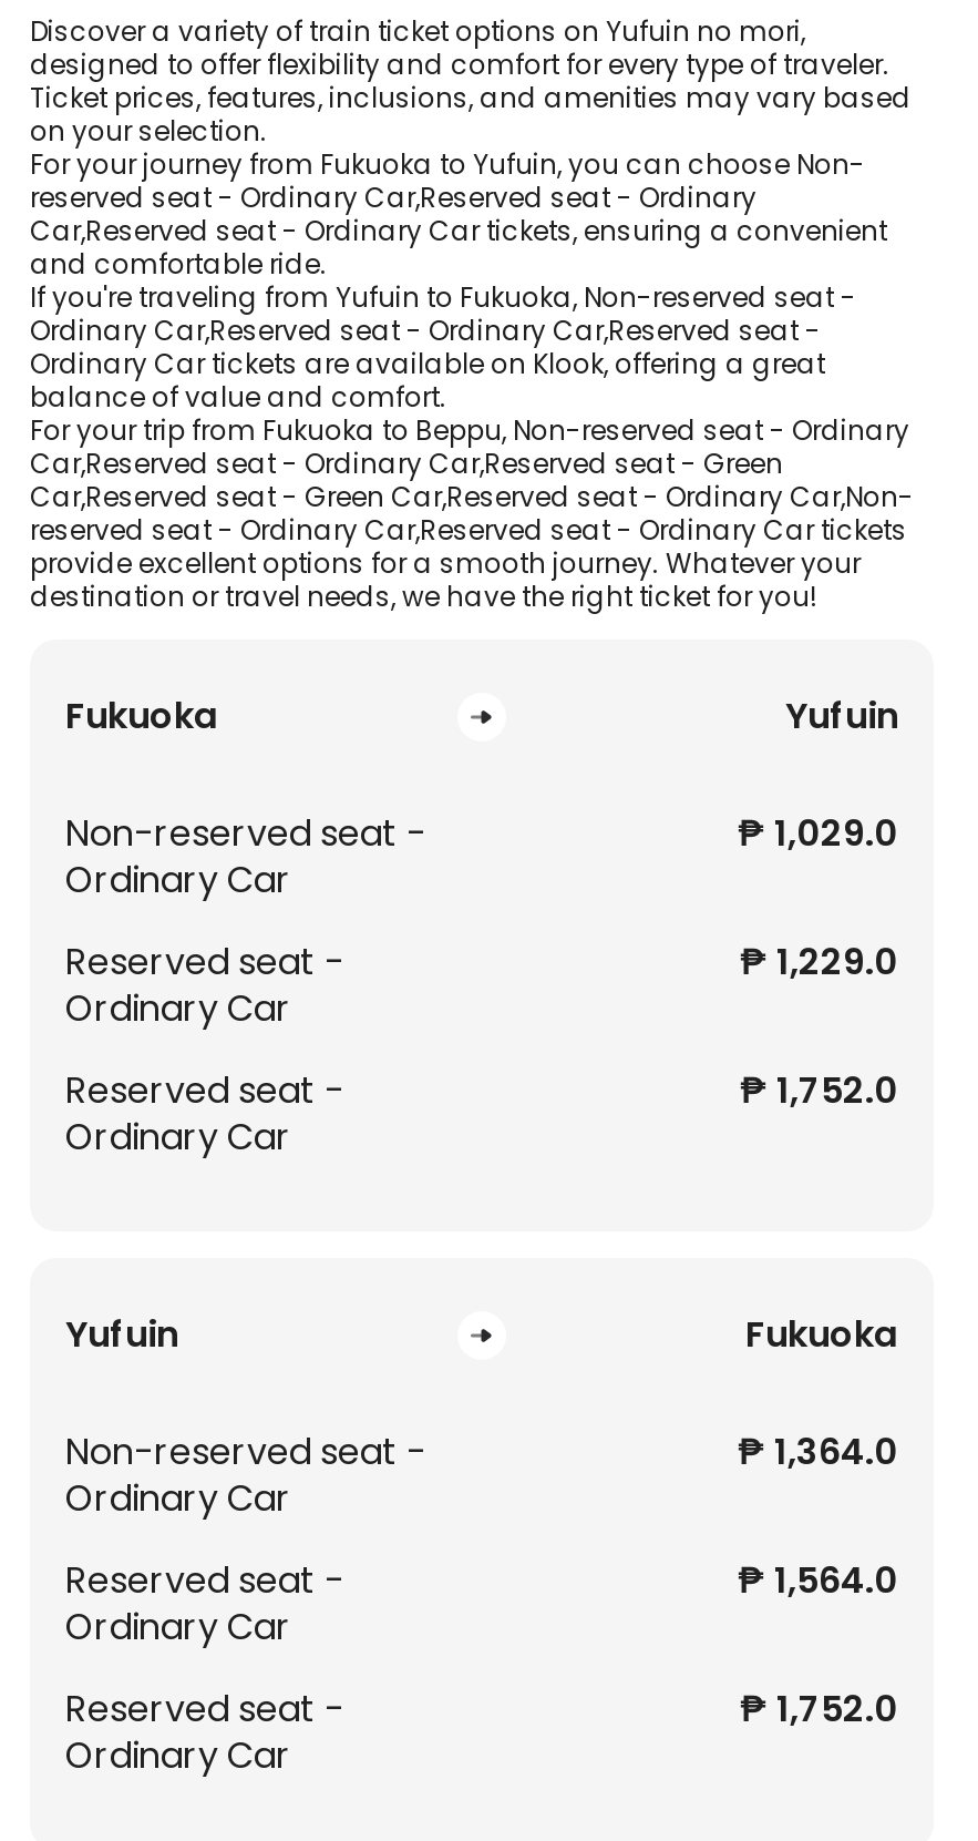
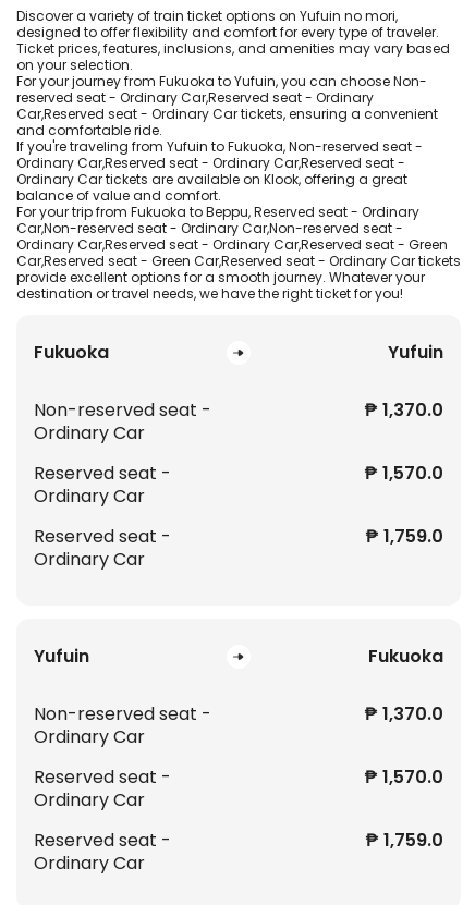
[30,411,914,549] For your trip from Fukuoka to Beppu, Non-reserved seat - Ordinary | Car,Reserved seat - Ordinary Car,Reserved seat - Green | Car,Reserved seat - Green Car,Reserved seat - Ordinary Car,Non- | reserved seat - Ordinary Car,Reserved seat - Ordinary Car tickets -> [16,203,461,270] For your trip from Fukuoka to Beppu, Reserved seat - Ordinary | Car,Non-reserved seat - Ordinary Car,Non-reserved seat - | Ordinary Car,Reserved seat - Ordinary Car,Reserved seat - Green | Car,Reserved seat - Green Car,Reserved seat - Ordinary Car tickets
[737,808,898,859] ₱ 1,029.0 -> [364,398,443,423] ₱ 1,370.0
[739,937,898,988] ₱ 1,229.0 -> [364,461,443,486] ₱ 1,570.0
[739,1065,898,1116] ₱ 1,752.0 -> [365,524,443,549] ₱ 1,759.0
[737,1426,898,1477] ₱ 1,364.0 -> [364,701,443,726] ₱ 1,370.0
[737,1555,898,1606] ₱ 1,564.0 -> [364,765,443,790] ₱ 1,570.0
[739,1684,898,1735] ₱ 1,752.0 -> [365,828,443,853] ₱ 1,759.0

